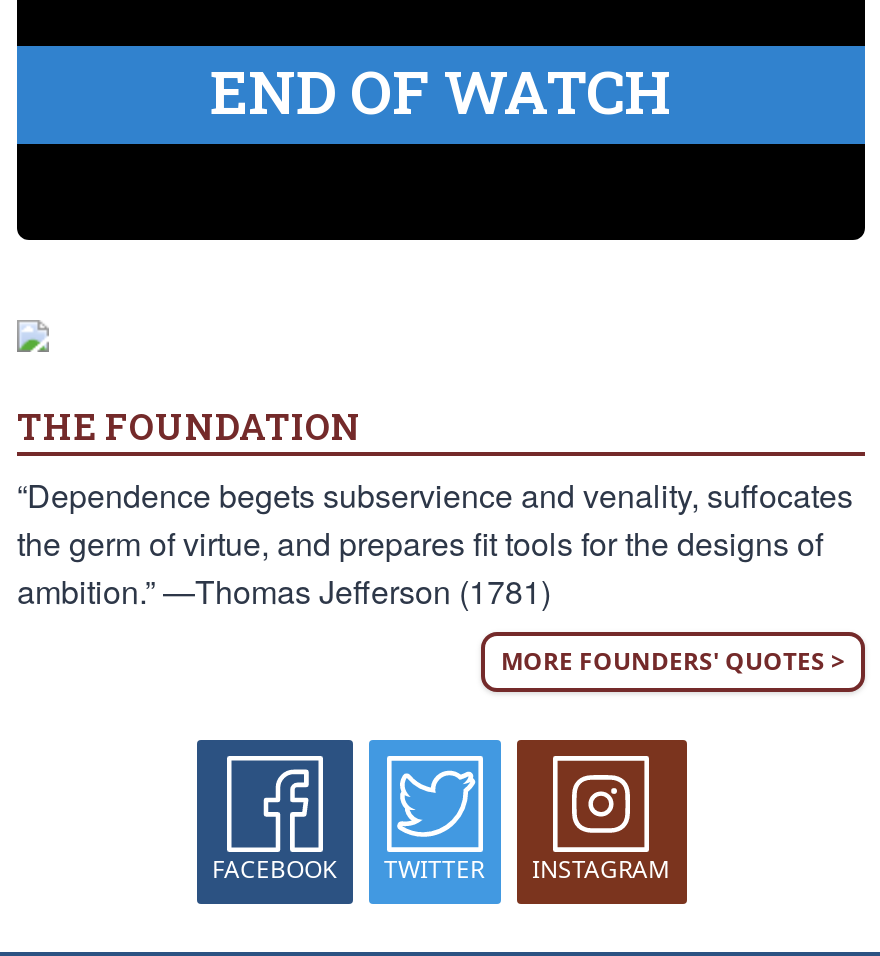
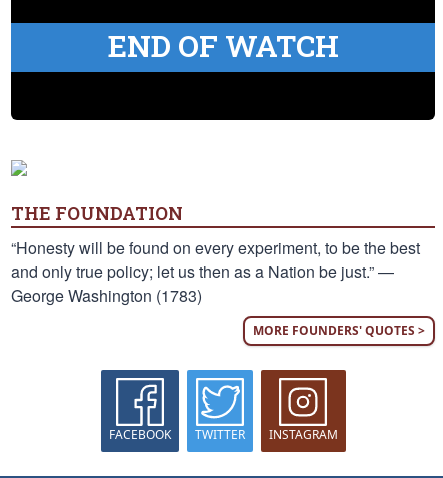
[17,472,853,614] “Dependence begets subservience and venality, suffocates | the germ of virtue, and prepares fit tools for the designs of | ambition.” —Thomas Jefferson (1781) -> [11,236,420,307] “Honesty will be found on every experiment, to be the best | and only true policy; let us then as a Nation be just.” — | George Washington (1783)

